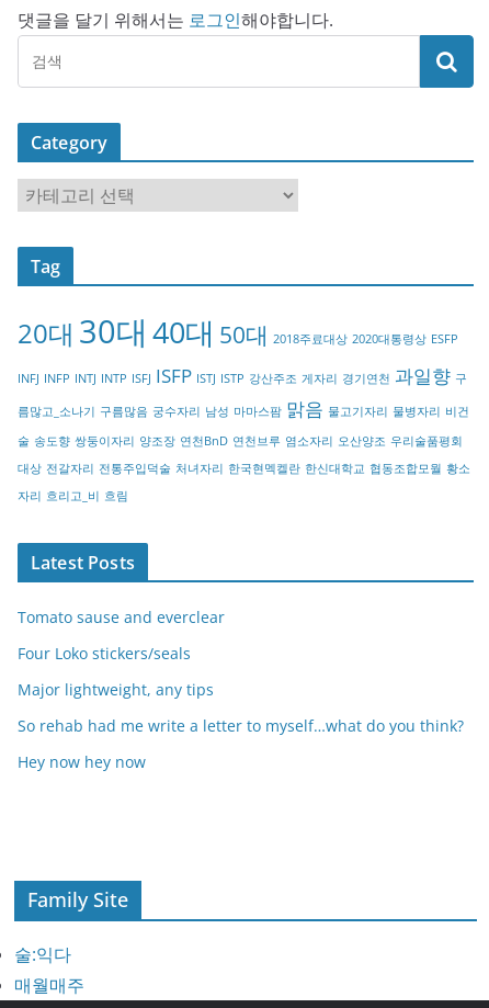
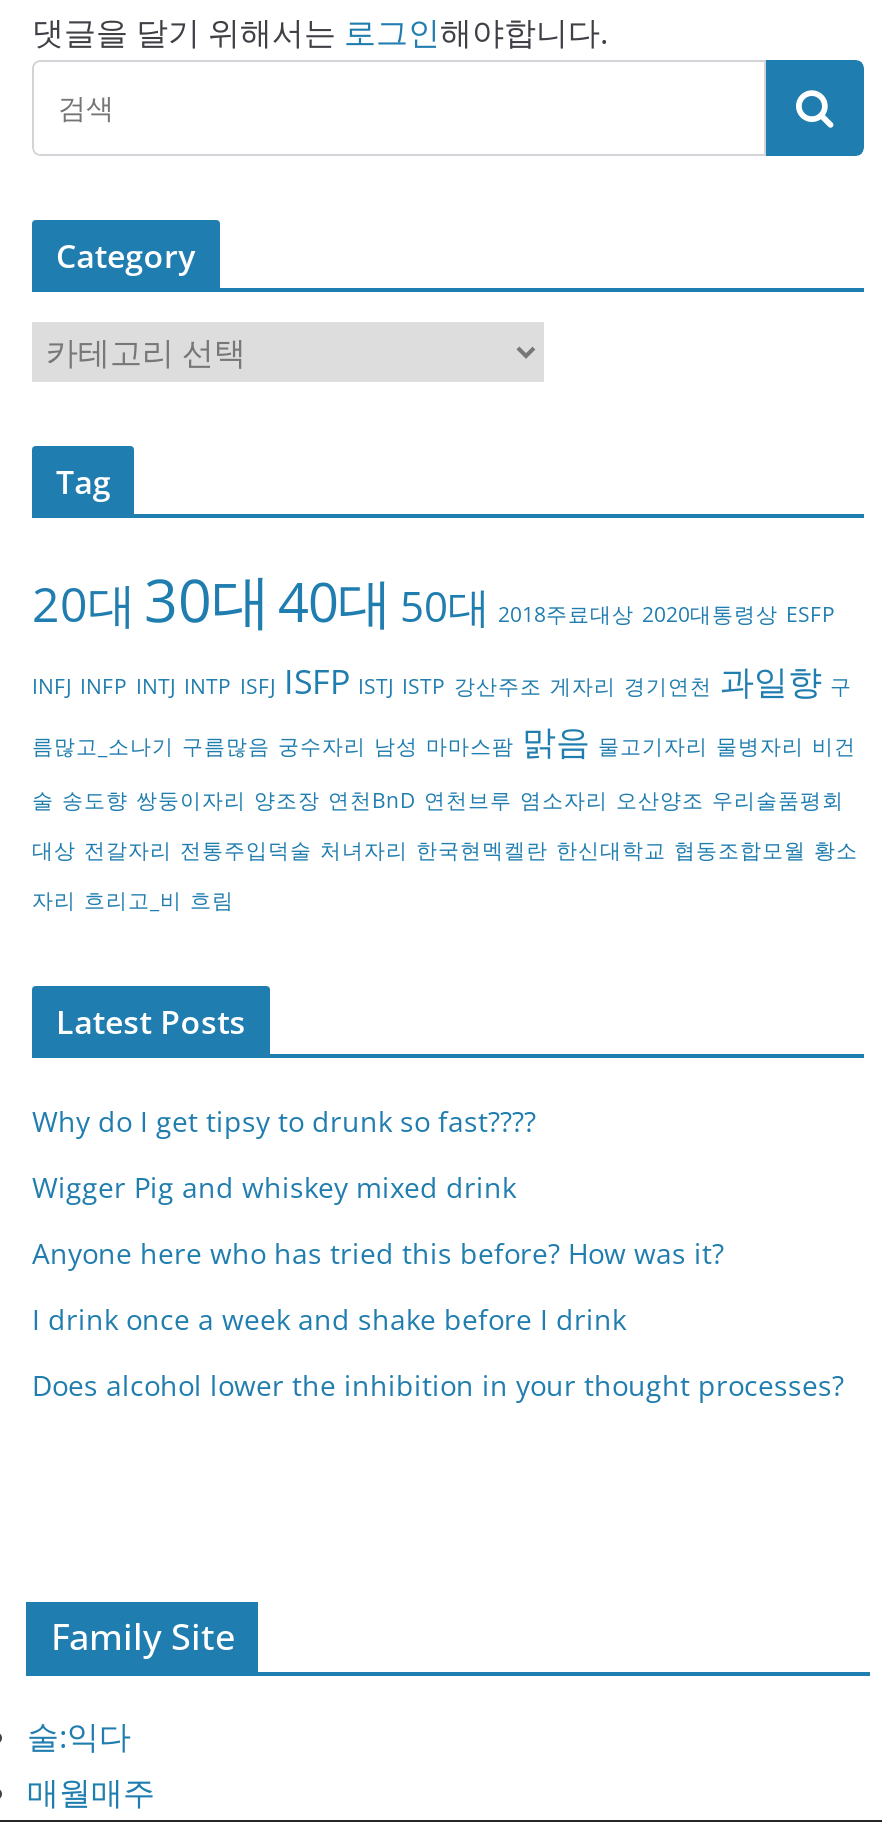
[18,606,225,627] Tomato sause and everclear -> [32,1101,536,1139] Why do I get tipsy to drunk so fast????
[18,642,191,663] Four Loko stickers/seals -> [32,1167,516,1205] Wigger Pig and whiskey mixed drink
[18,678,214,699] Major lightweight, any tips -> [32,1233,724,1271] Anyone here who has tried this before? How was it?
[18,715,464,735] So rehab had me write a letter to myself…what do you think? -> [32,1299,626,1337] I drink once a week and shake before I drink
[18,751,146,772] Hey now hey now -> [32,1365,844,1403] Does alcohol lower the inhibition in your thought processes?

